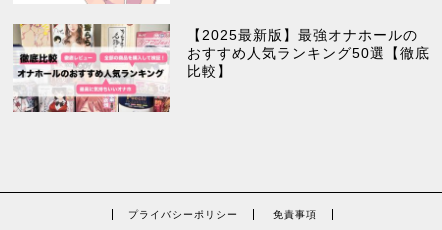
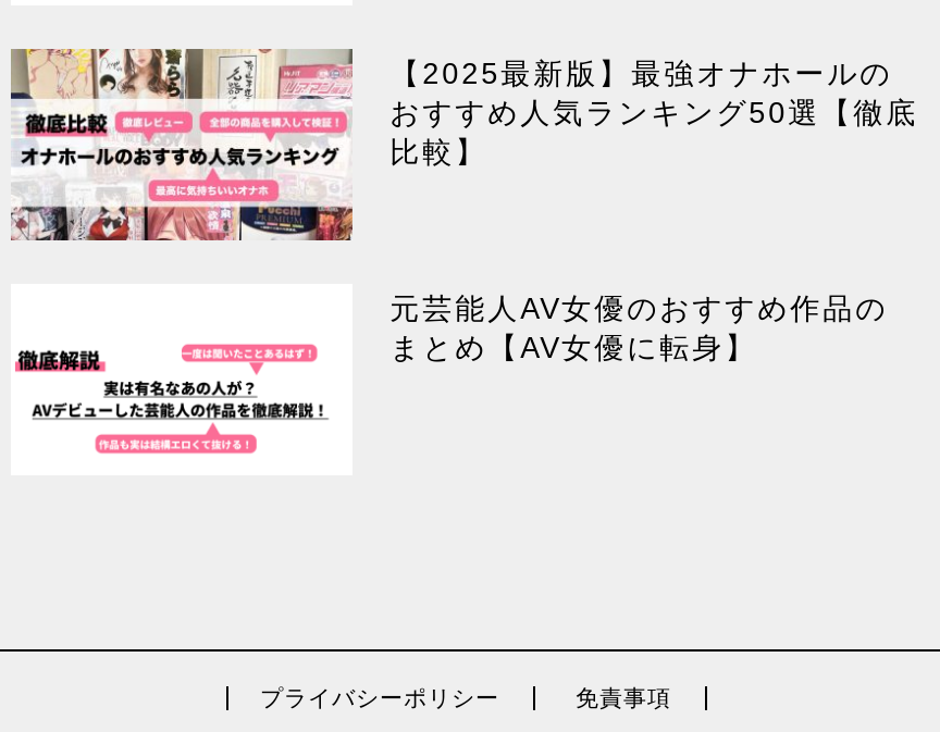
none -> [15,293,888,475] [image] | 元芸能人AV女優のおすすめ作品の | まとめ【AV女優に転身】

